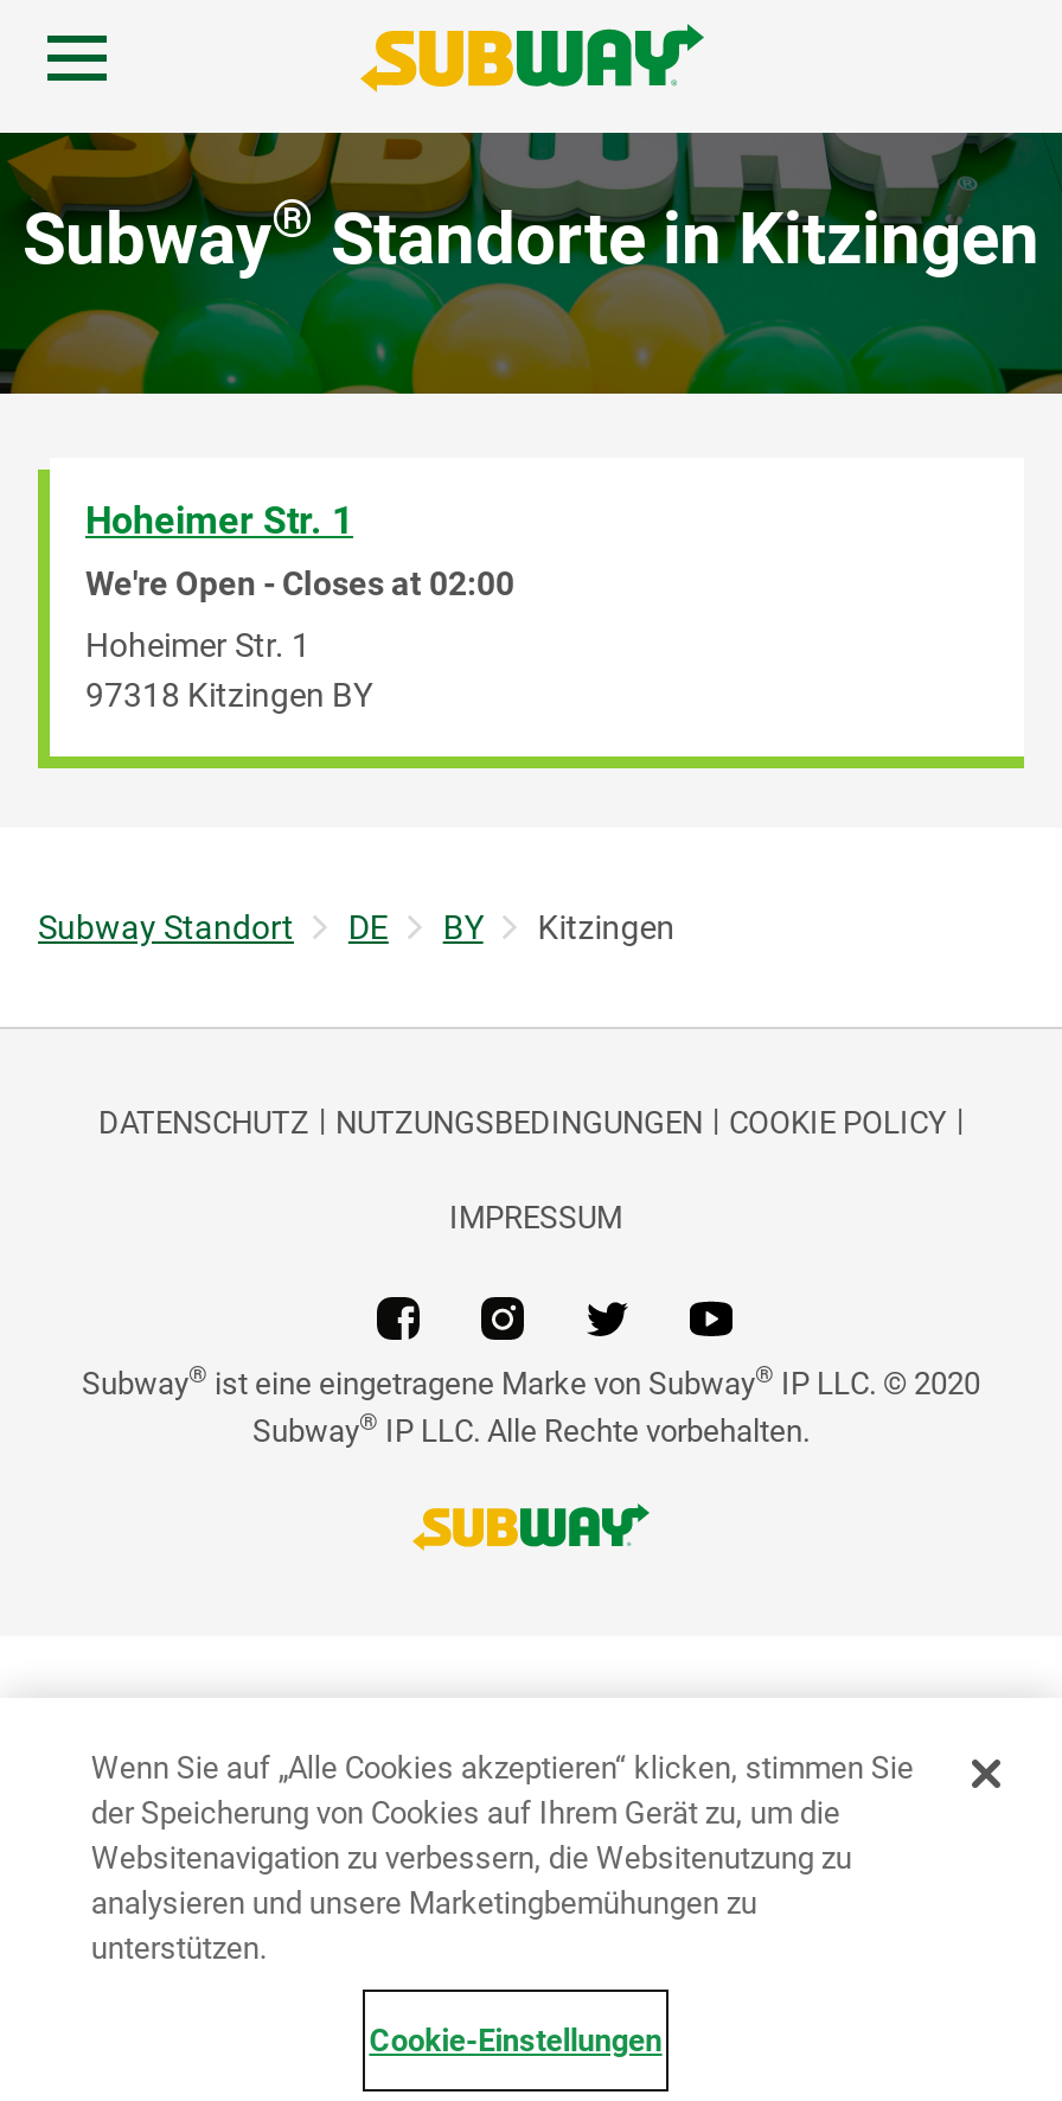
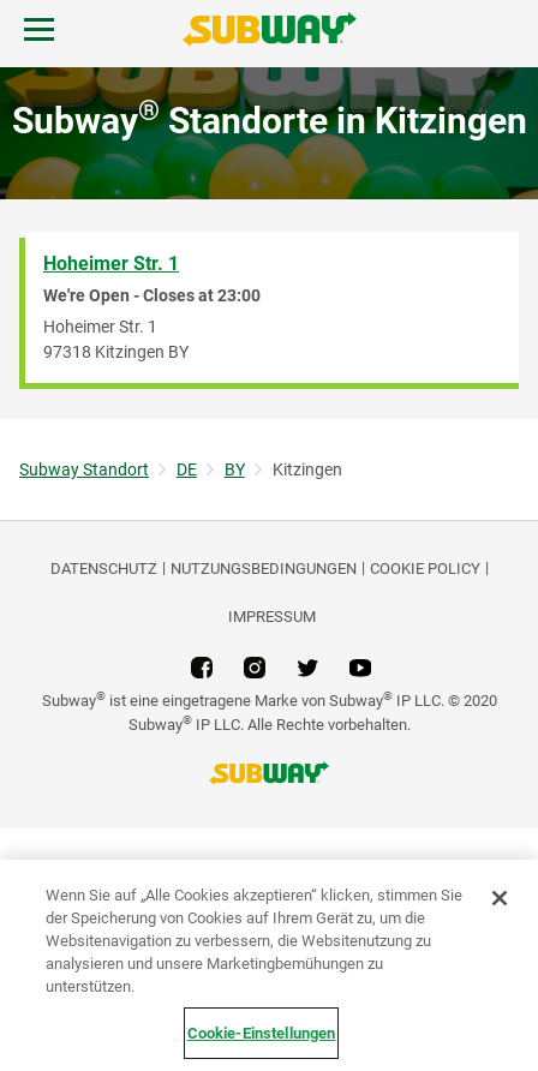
[85,564,514,602] We're Open - Closes at 02:00 -> [43,286,261,305] We're Open - Closes at 23:00

